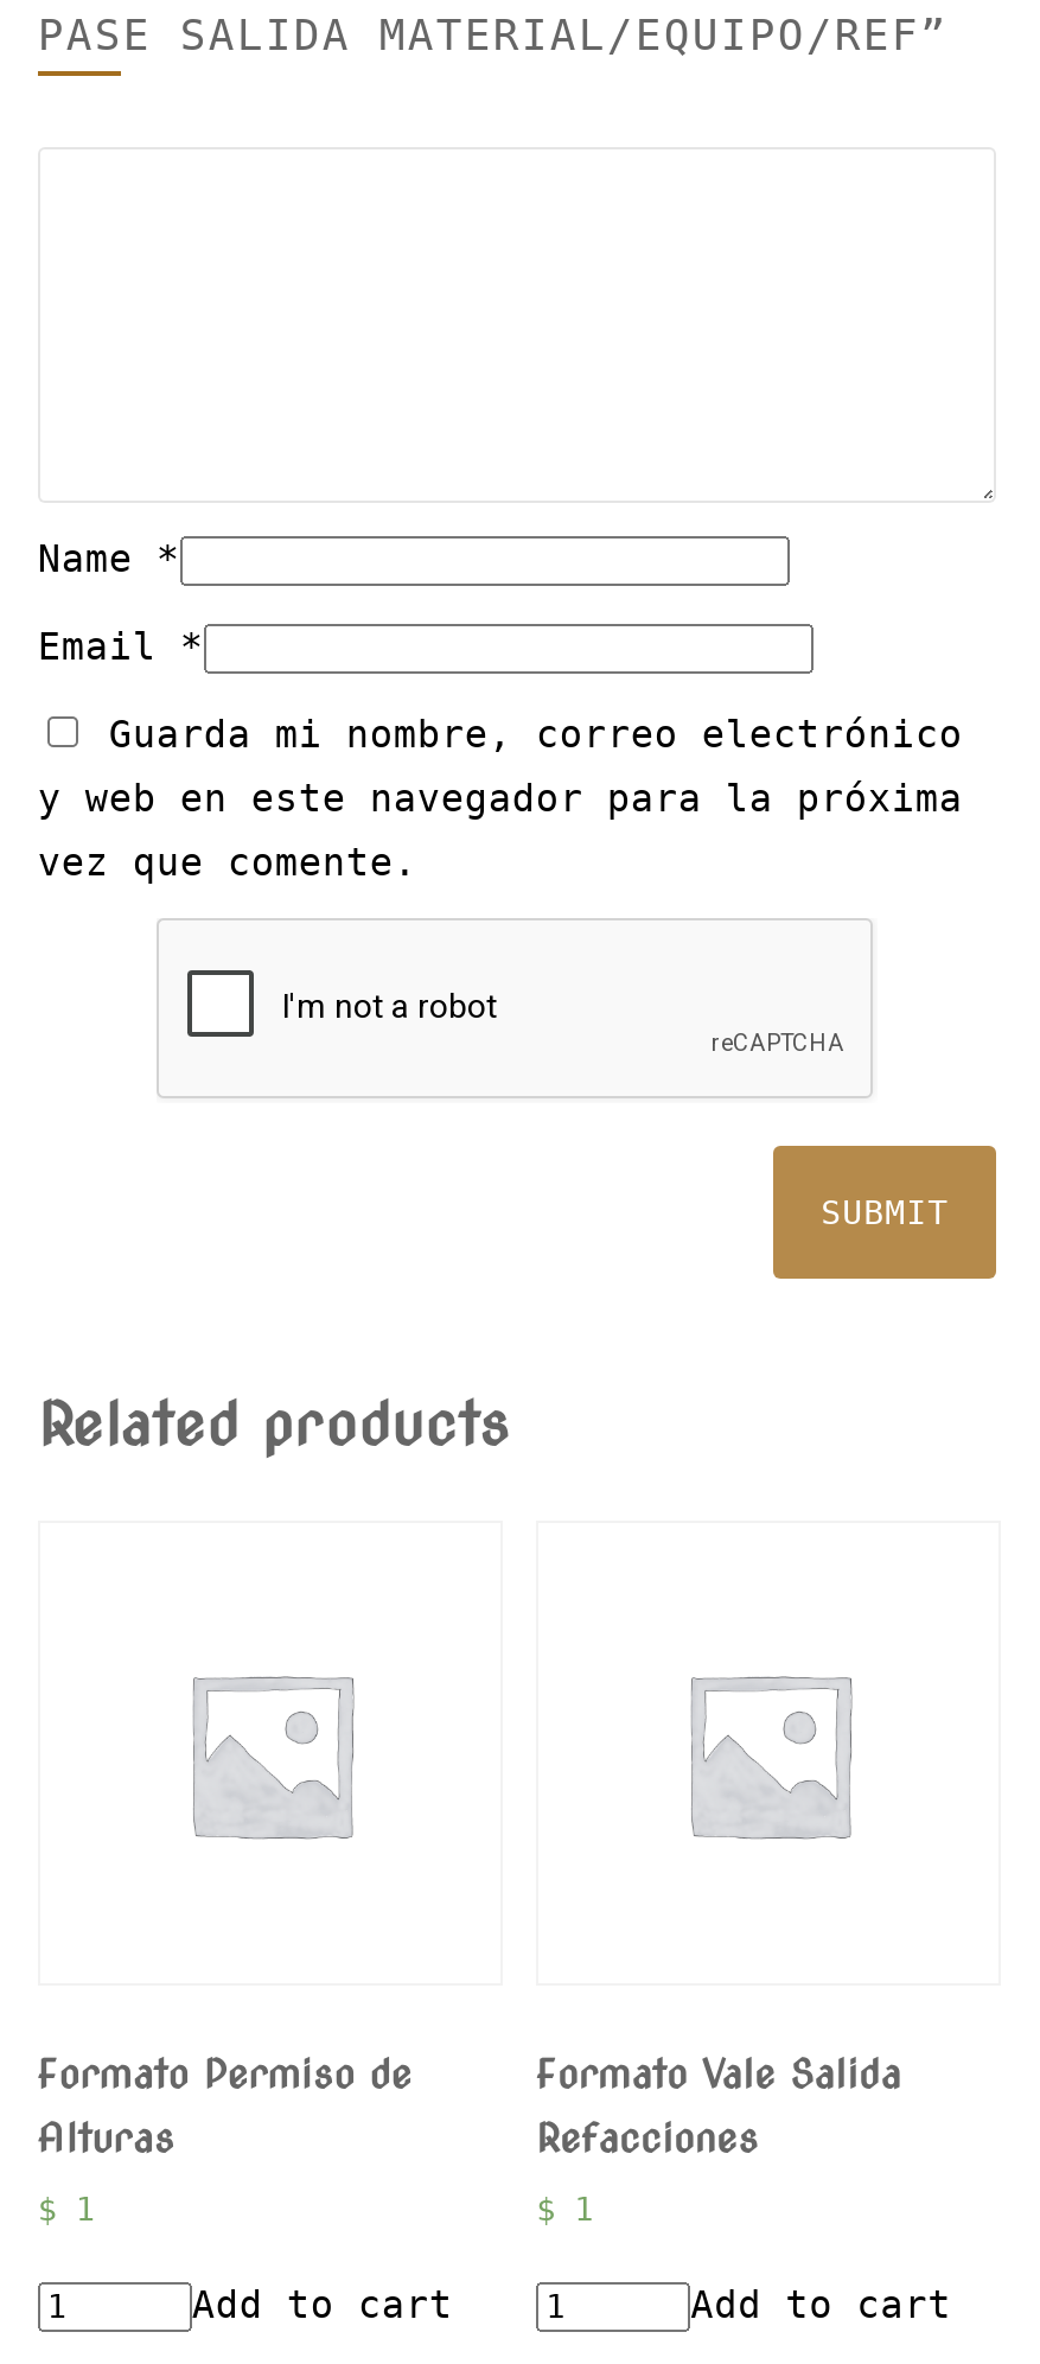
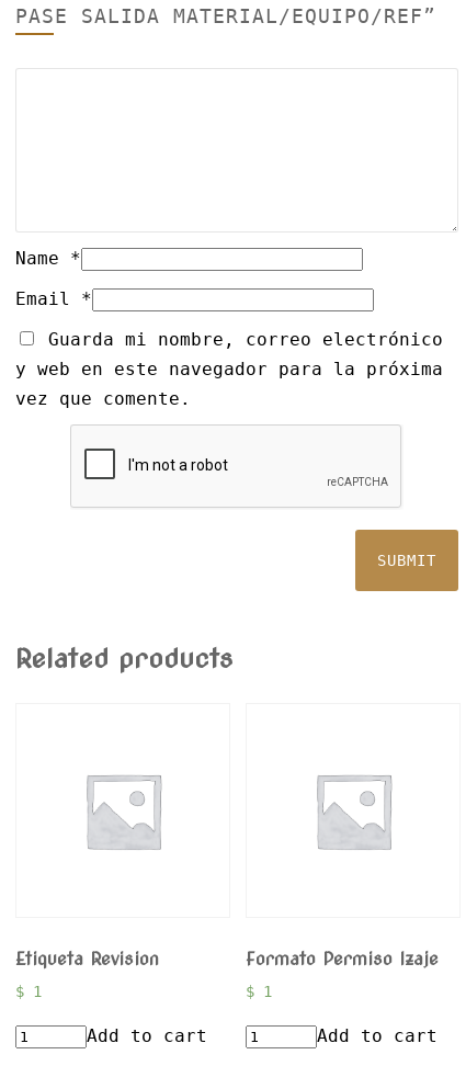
[37,2051,412,2160] Formato Permiso de | Alturas -> [15,948,159,969] Etiqueta Revision
[536,2051,901,2160] Formato Vale Salida | Refacciones -> [246,948,439,969] Formato Permiso Izaje

